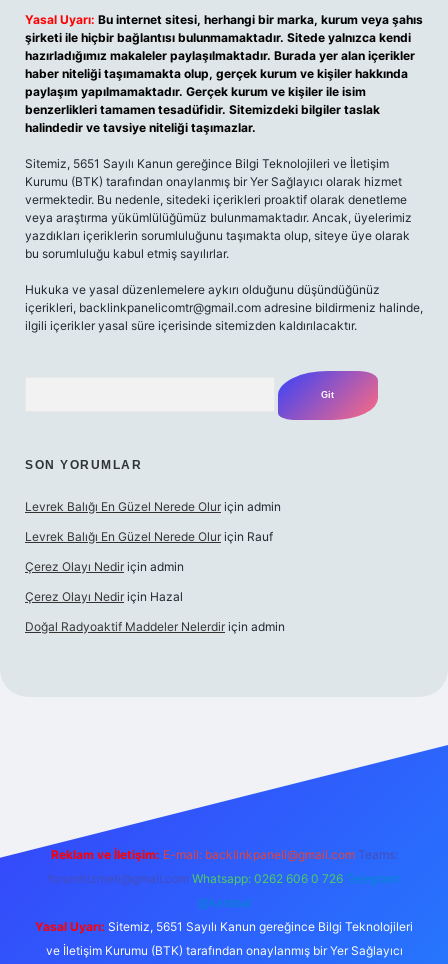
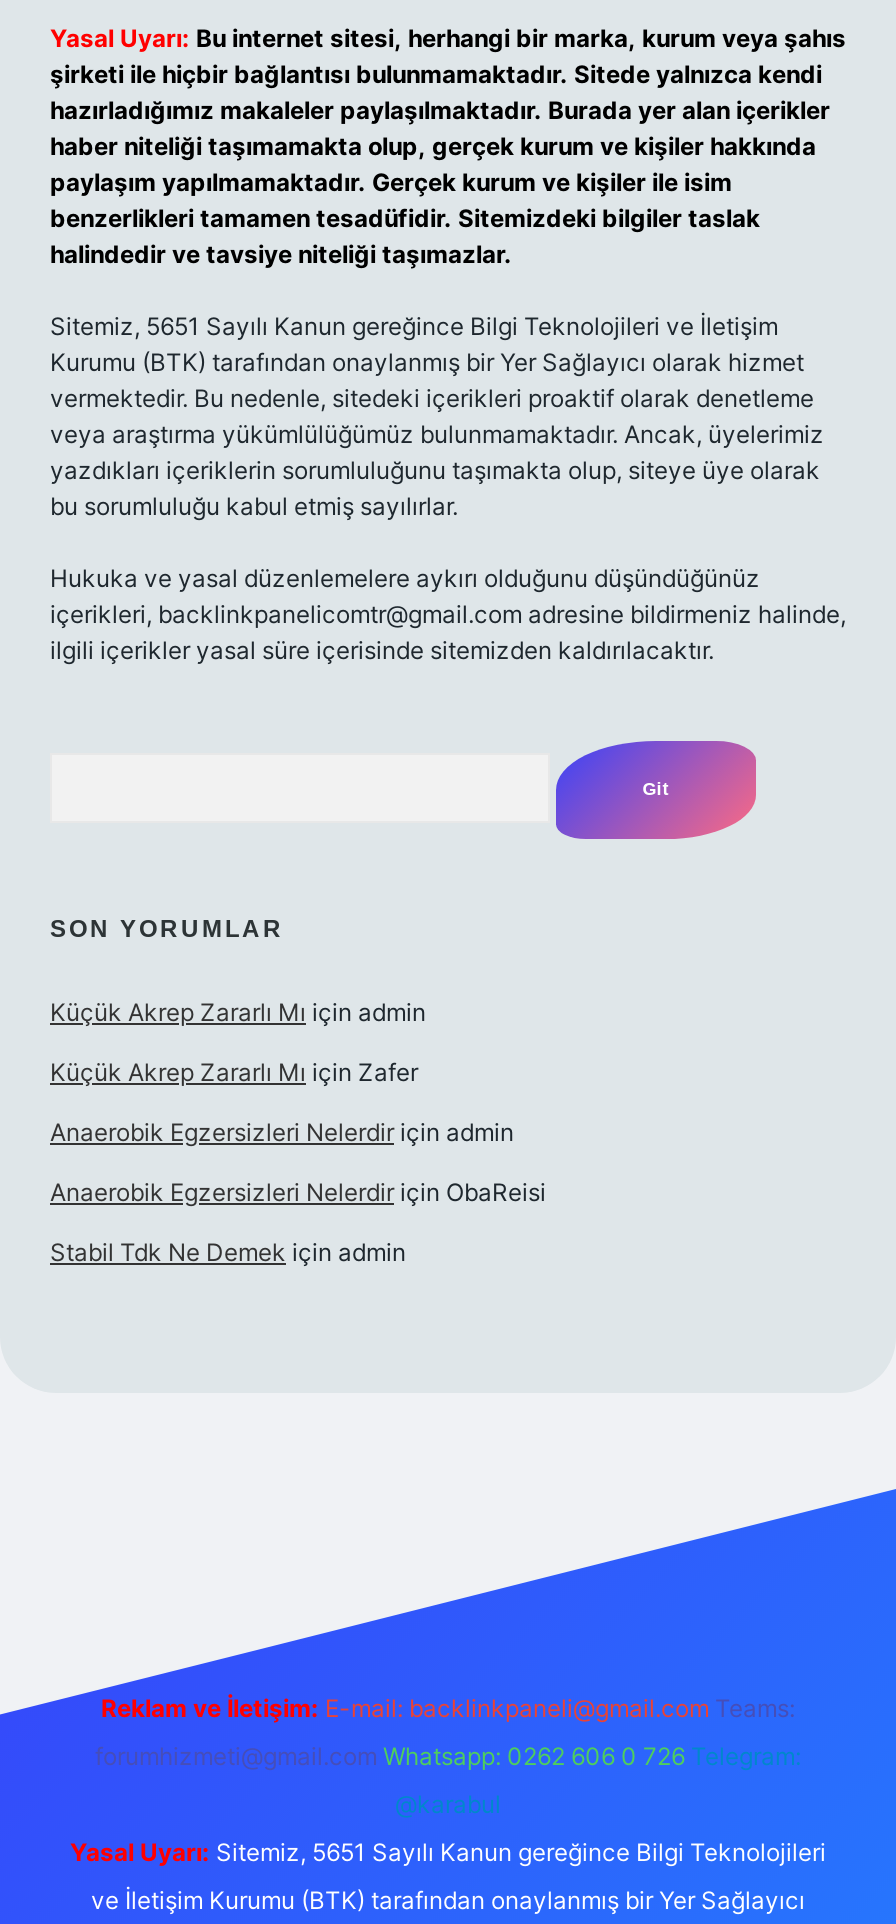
[25,499,281,514] Levrek Balığı En Güzel Nerede Olur için admin -> [50,997,426,1027] Küçük Akrep Zararlı Mı için admin
[25,529,273,544] Levrek Balığı En Güzel Nerede Olur için Rauf -> [50,1057,418,1087] Küçük Akrep Zararlı Mı için Zafer
[25,559,184,574] Çerez Olayı Nedir için admin -> [50,1117,514,1147] Anaerobik Egzersizleri Nelerdir için admin
[25,589,183,604] Çerez Olayı Nedir için Hazal -> [50,1177,546,1207] Anaerobik Egzersizleri Nelerdir için ObaReisi
[25,619,285,634] Doğal Radyoaktif Maddeler Nelerdir için admin -> [50,1237,406,1267] Stabil Tdk Ne Demek için admin

